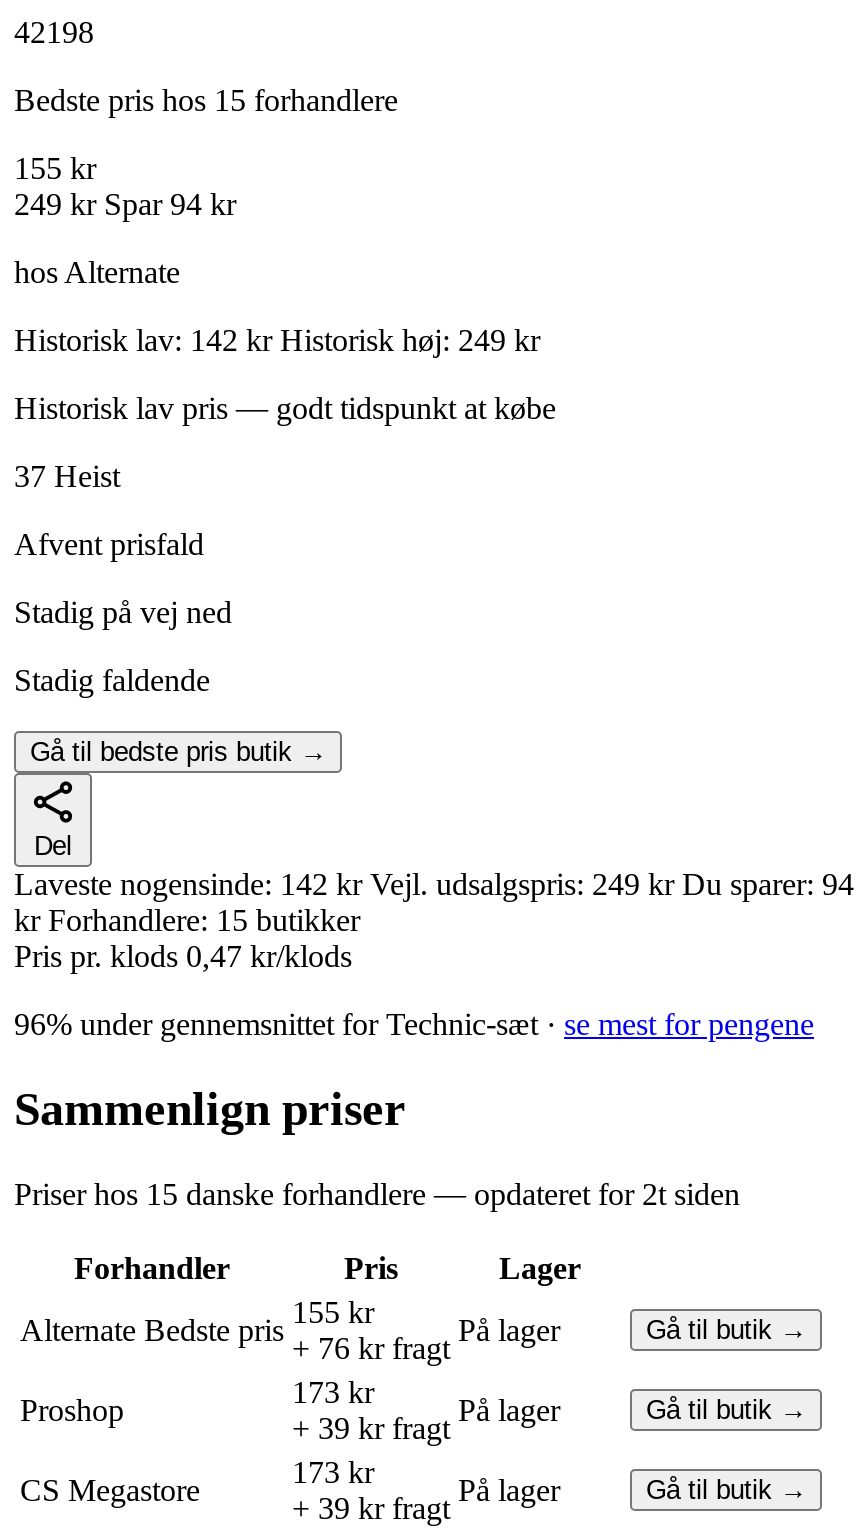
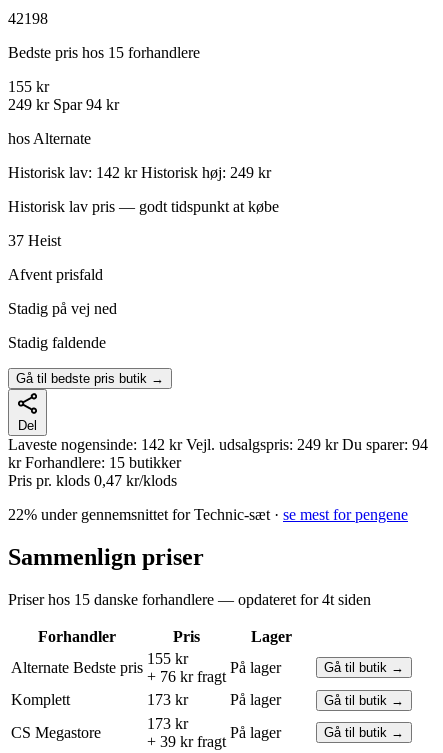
[14,1007,814,1041] 96% under gennemsnittet for Technic-sæt · se mest for pengene -> [8,506,408,523] 22% under gennemsnittet for Technic-sæt · se mest for pengene
[14,1176,740,1210] Priser hos 15 danske forhandlere — opdateret for 2t siden -> [8,591,371,608] Priser hos 15 danske forhandlere — opdateret for 4t siden
[20,1392,124,1426] Proshop -> [11,691,70,708] Komplett
[292,1410,450,1444] + 39 kr fragt -> none

